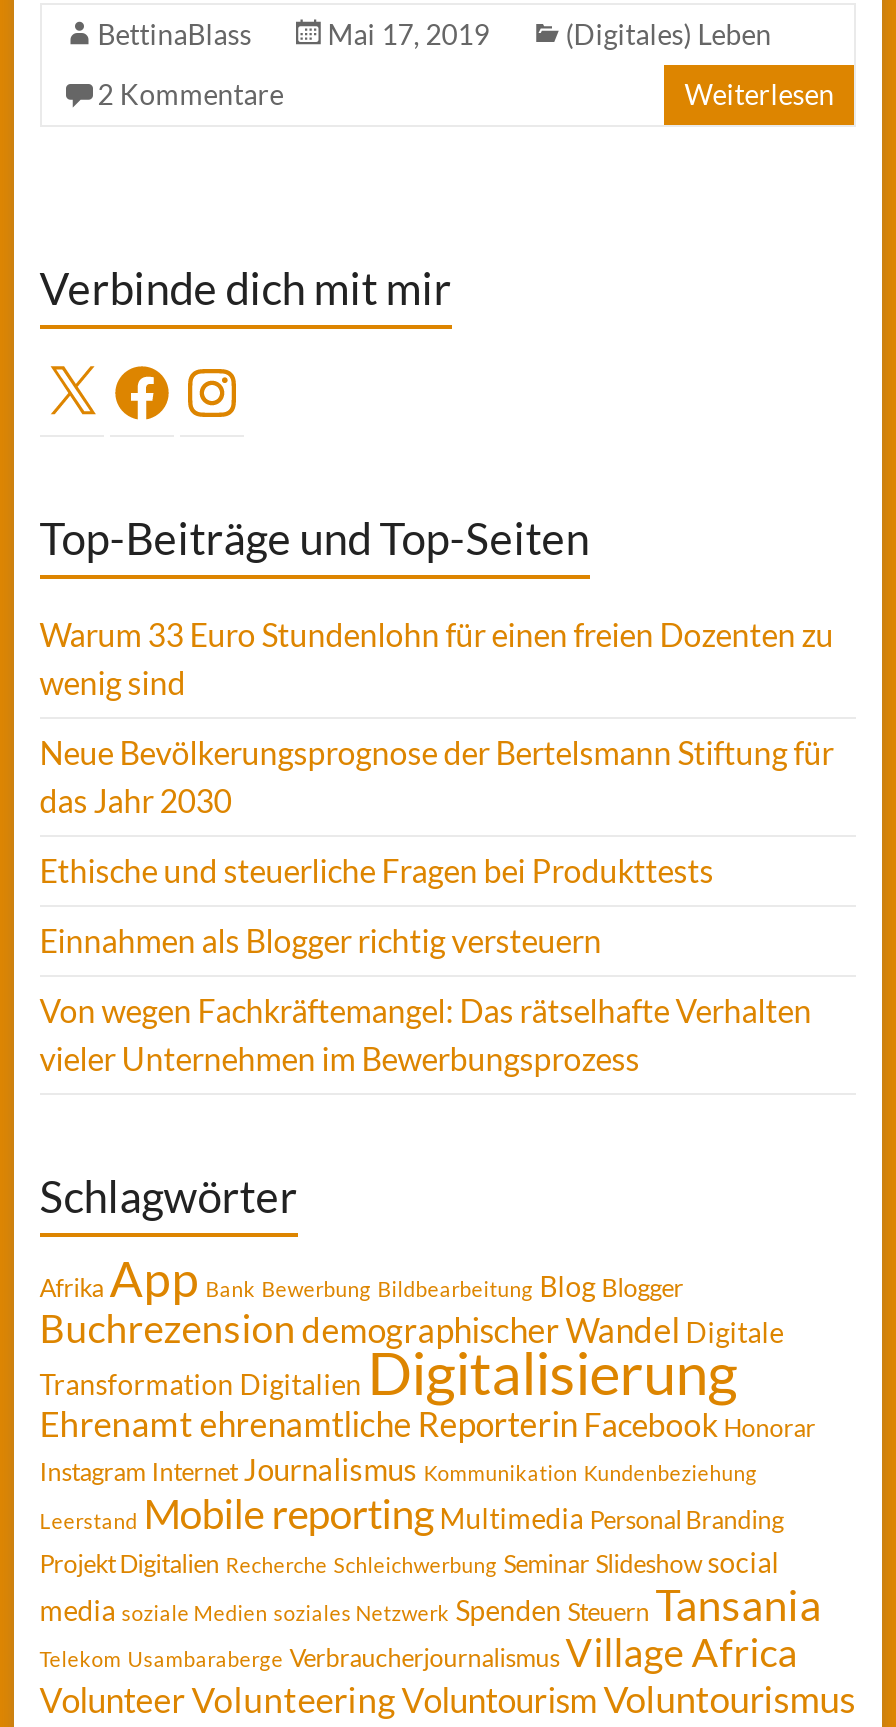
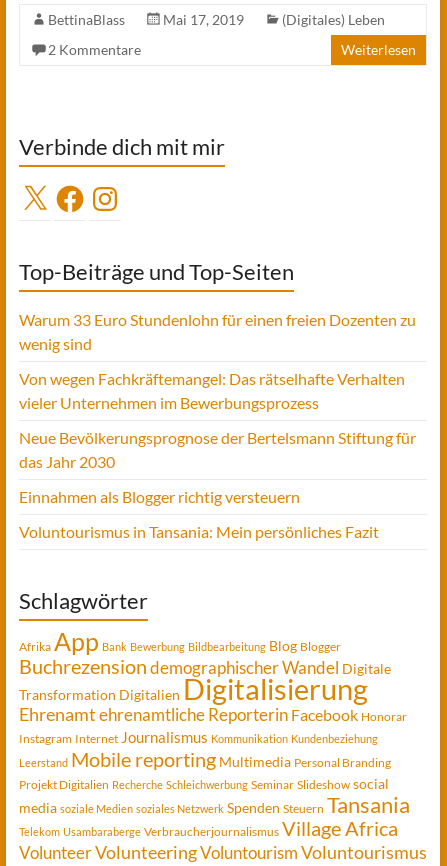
moved [40,733,834,959] -> [19,428,416,506]: Neue Bevölkerungsprognose der Bertelsmann Stiftung für | das Jahr 2030 | Einnahmen als Blogger richtig versteuern
[40,851,714,889] Ethische und steuerliche Fragen bei Produkttests -> none
moved [40,991,812,1077] -> [19,369,405,412]: Von wegen Fachkräftemangel: Das rätselhafte Verhalten | vieler Unternehmen im Bewerbungsprozess
none -> [19,522,379,541] Voluntourismus in Tansania: Mein persönliches Fazit

